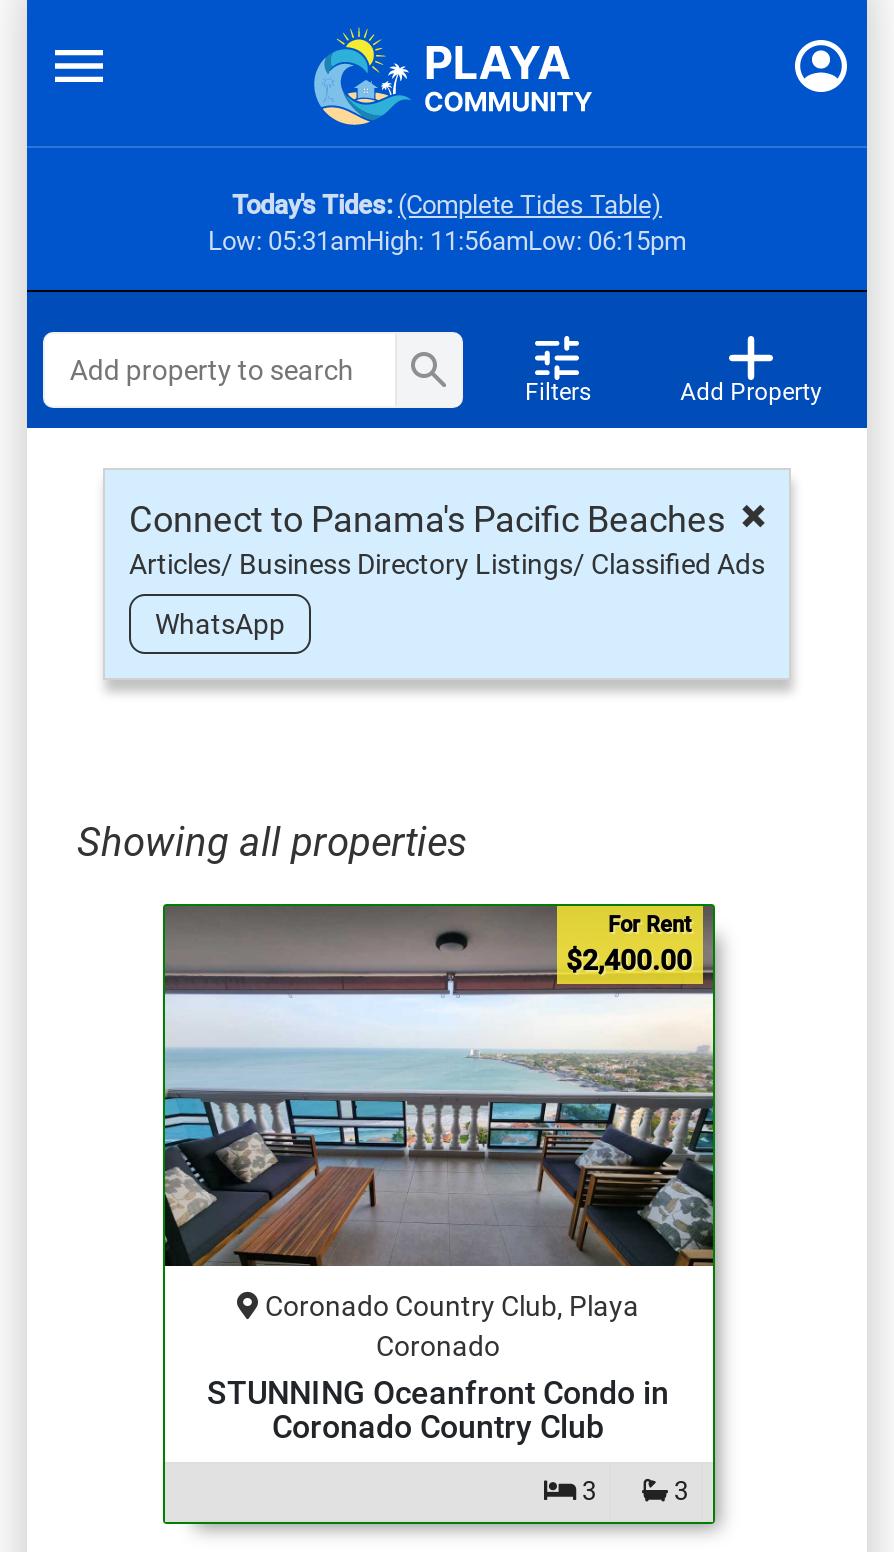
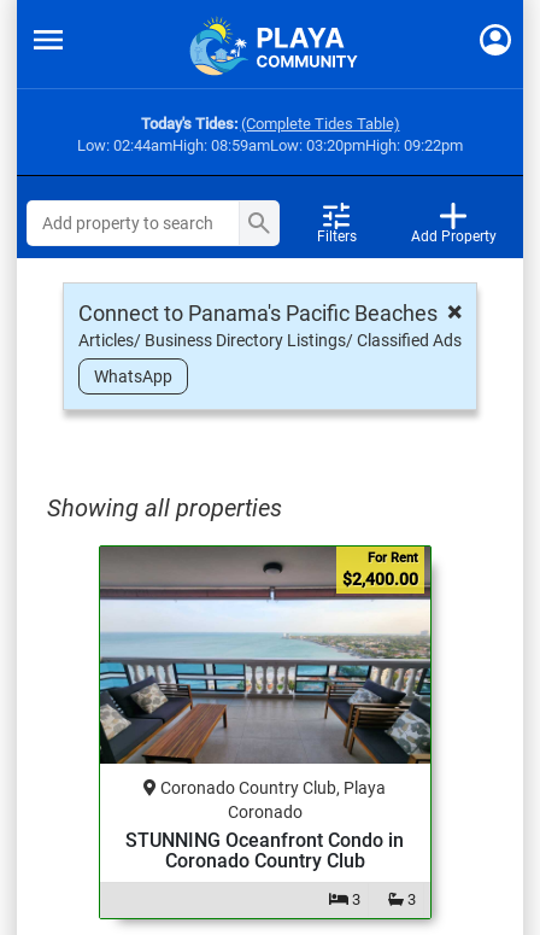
[208,226,686,256] Low: 05:31amHigh: 11:56amLow: 06:15pm -> [77,136,463,154] Low: 02:44amHigh: 08:59am Low: 03:20pmHigh: 09:22pm

